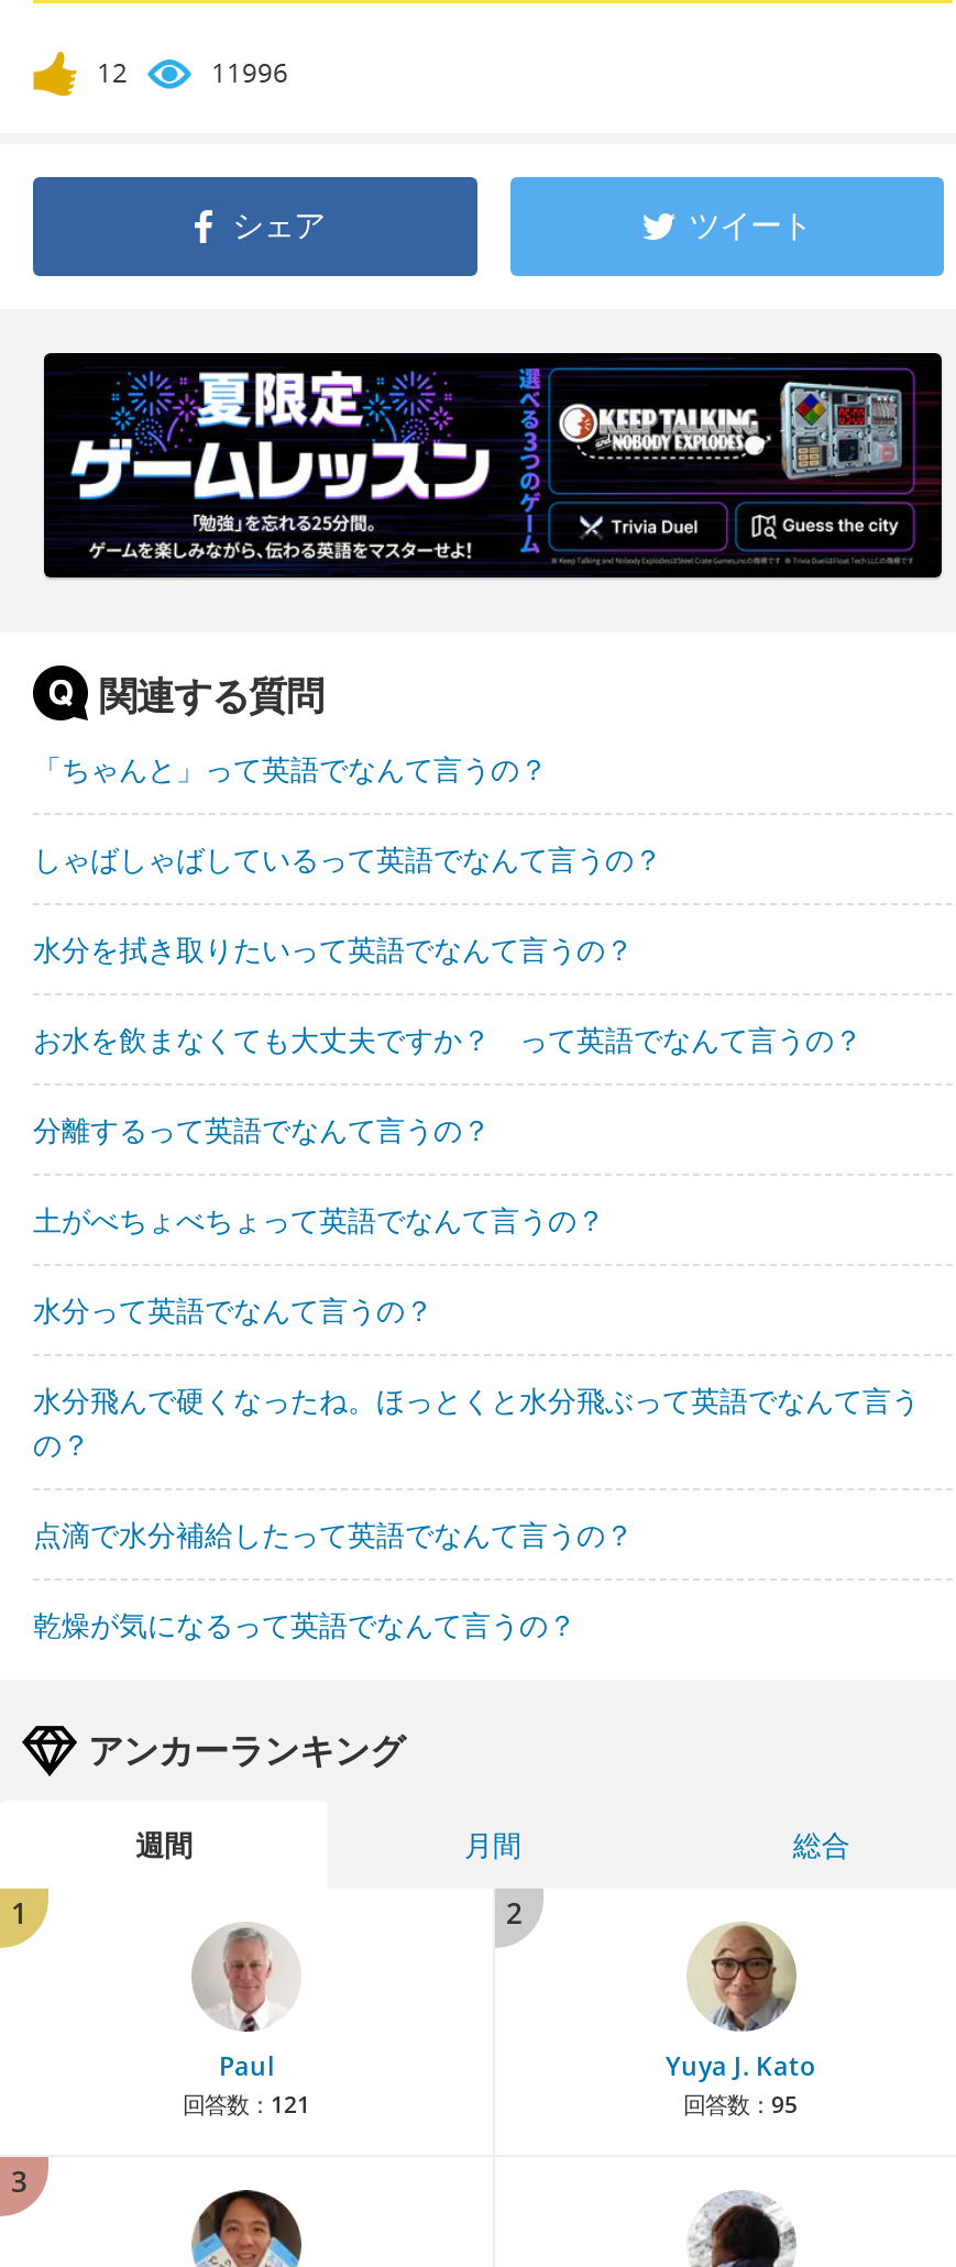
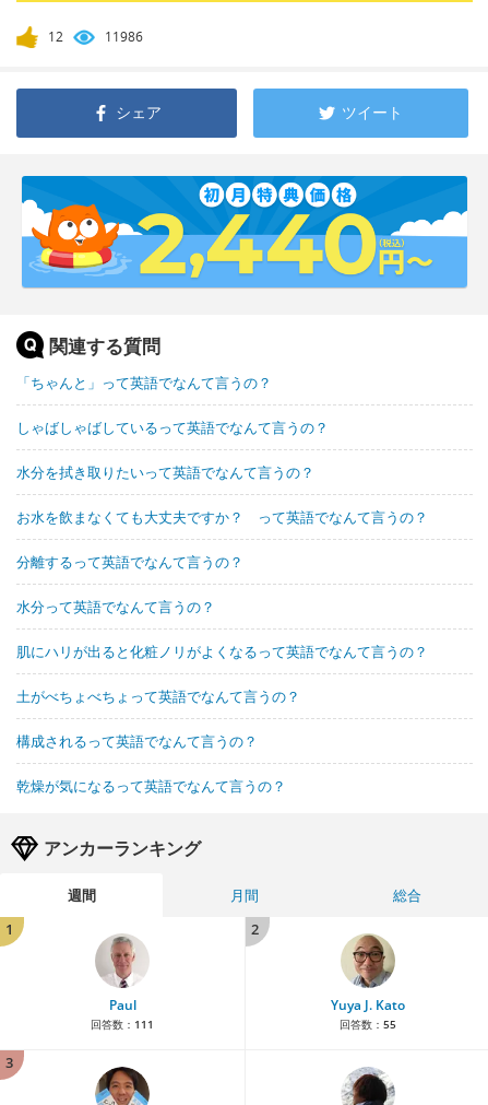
[211,55,288,92] 11996 -> [105,28,143,46] 11986
[42,351,944,580] [image] -> [21,175,468,289] [image]
moved [33,1201,605,1241] -> [16,687,300,707]: 土がべちょべちょって英語でなんて言うの？
moved [33,1291,433,1331] -> [16,597,215,617]: 水分って英語でなんて言うの？
[33,1381,920,1555] 水分飛んで硬くなったね。ほっとくと水分飛ぶって英語でなんて言う | の？ | 点滴で水分補給したって英語でなんて言うの？ -> [16,642,428,751] 肌にハリが出ると化粧ノリがよくなるって英語でなんて言うの？ | 構成されるって英語でなんて言うの？
[183,2090,310,2120] 回答数：121 -> [91,1017,154,1032] 回答数：111
[683,2090,798,2120] 回答数：95 -> [339,1017,396,1032] 回答数：55

